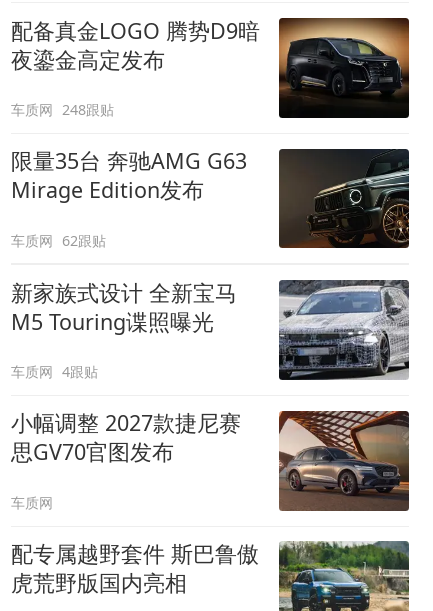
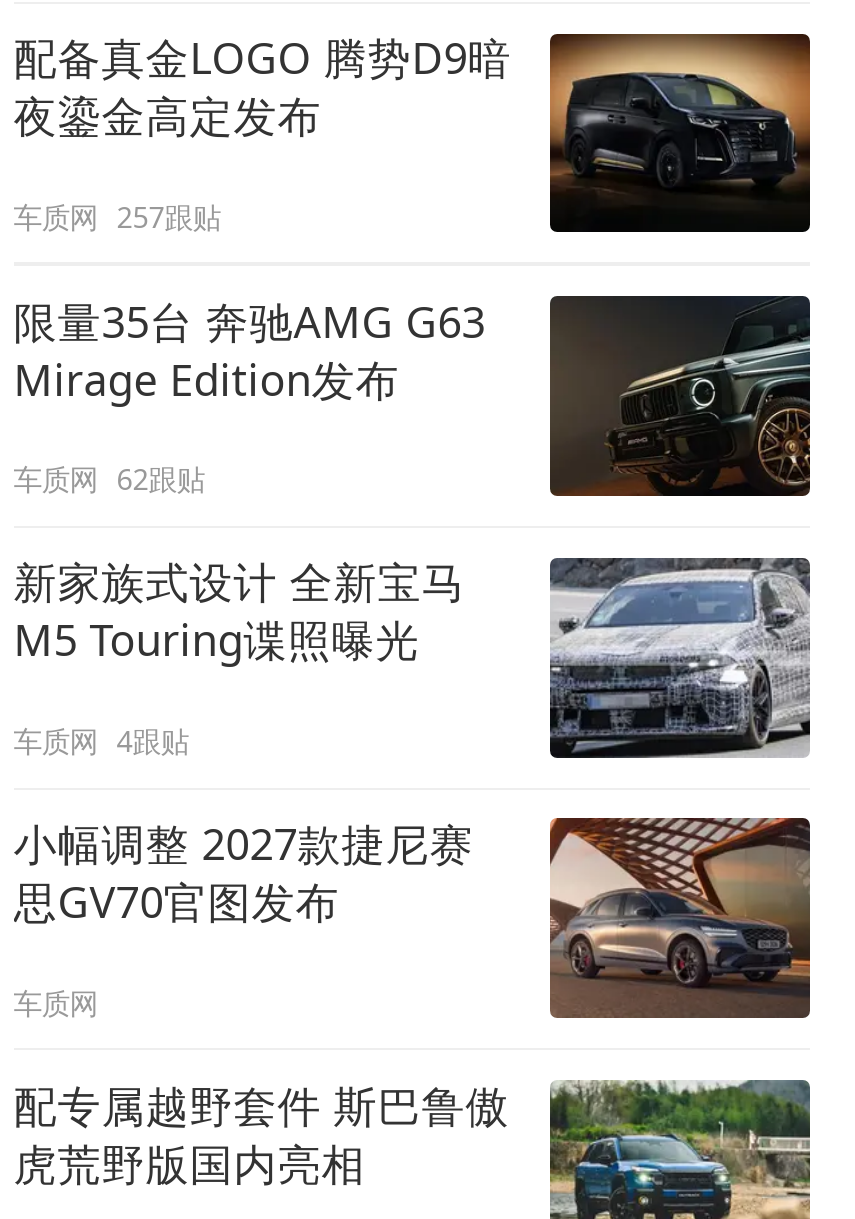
[11,100,114,119] 车质网 248跟贴 -> [13,197,221,235] 车质网 257跟贴

